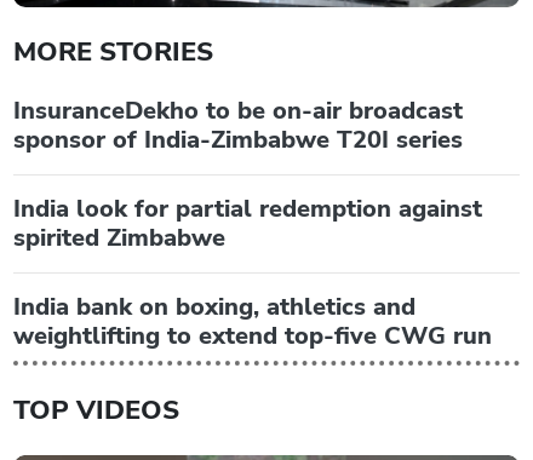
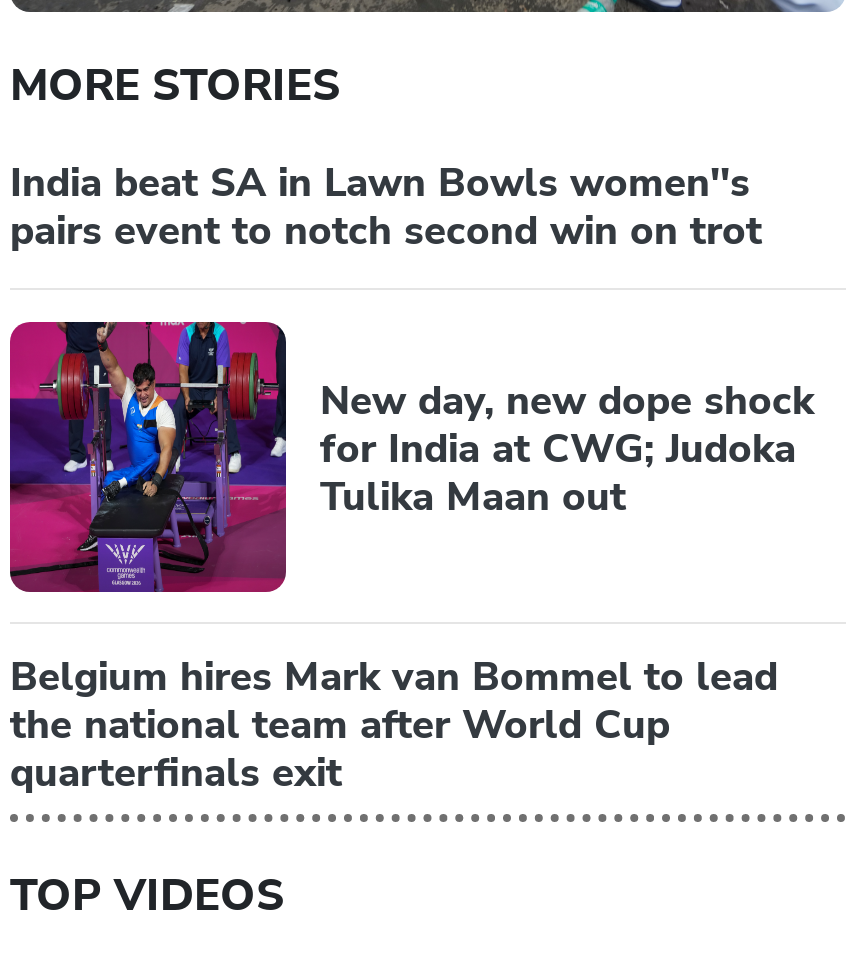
[13,95,463,156] InsuranceDekho to be on-air broadcast | sponsor of India-Zimbabwe T20I series -> [10,156,762,258] India beat SA in Lawn Bowls women''s | pairs event to notch second win on trot
[13,193,482,254] India look for partial redemption against | spirited Zimbabwe -> [320,374,814,524] New day, new dope shock | for India at CWG; Judoka | Tulika Maan out
[13,291,492,353] India bank on boxing, athletics and | weightlifting to extend top-five CWG run -> [10,650,778,800] Belgium hires Mark van Bommel to lead | the national team after World Cup | quarterfinals exit

